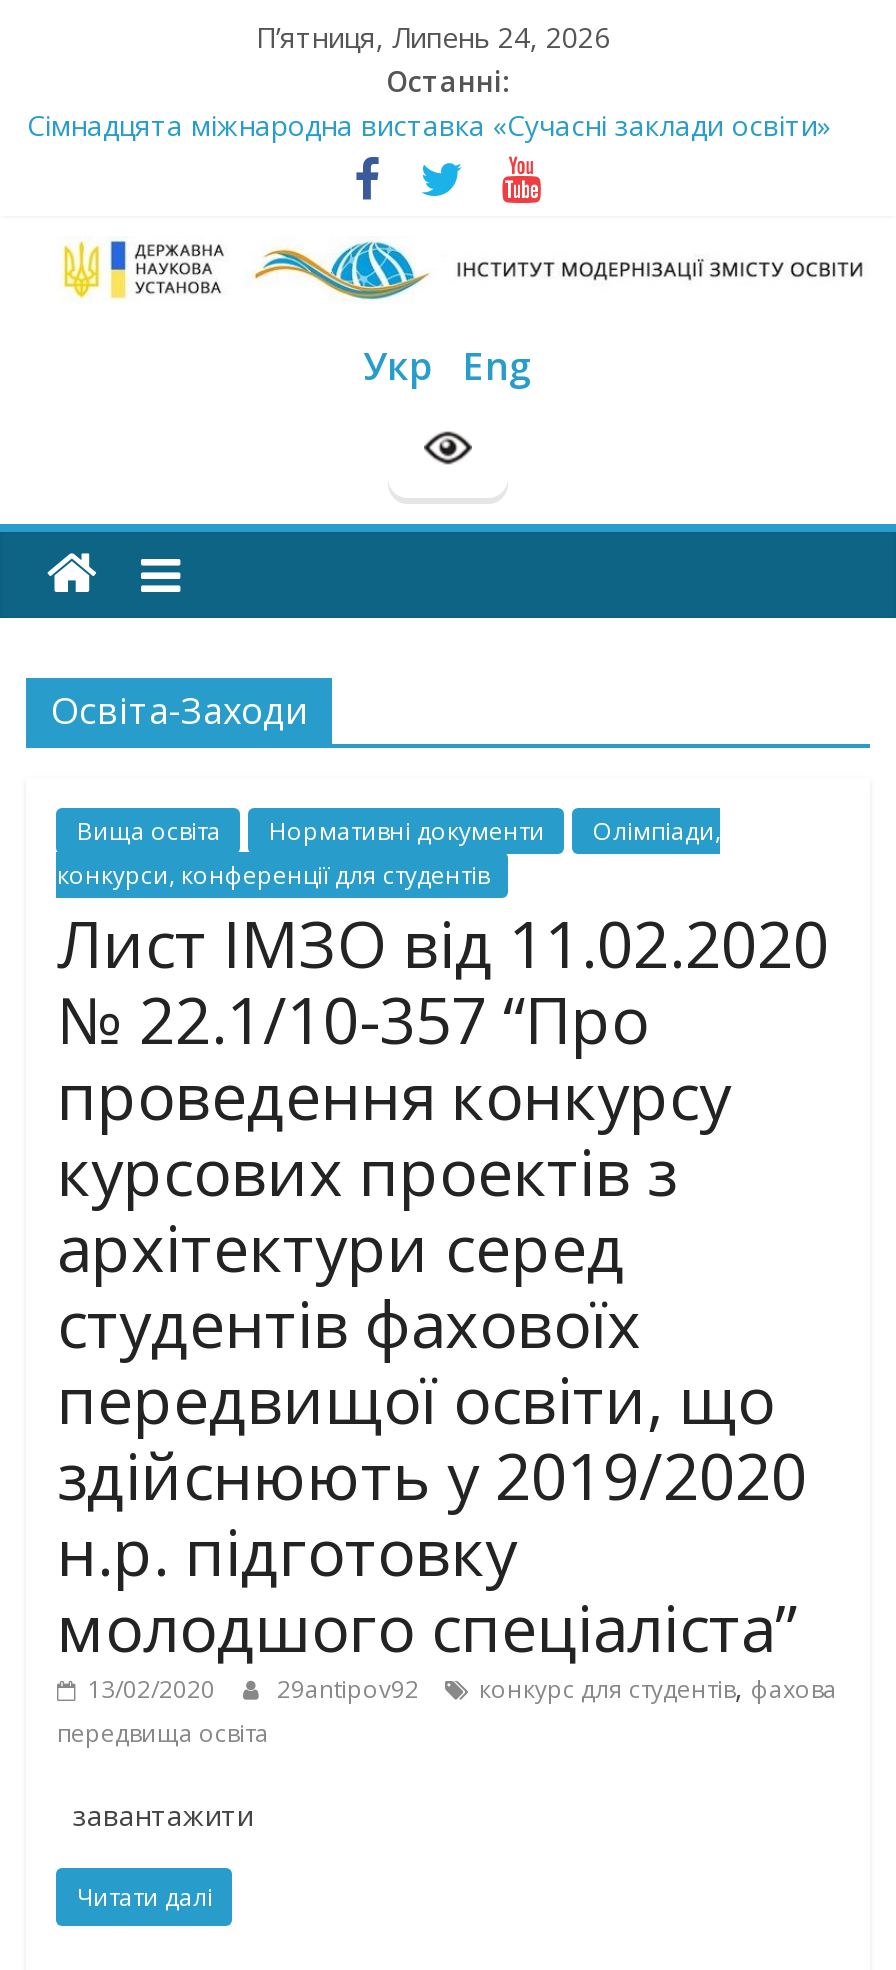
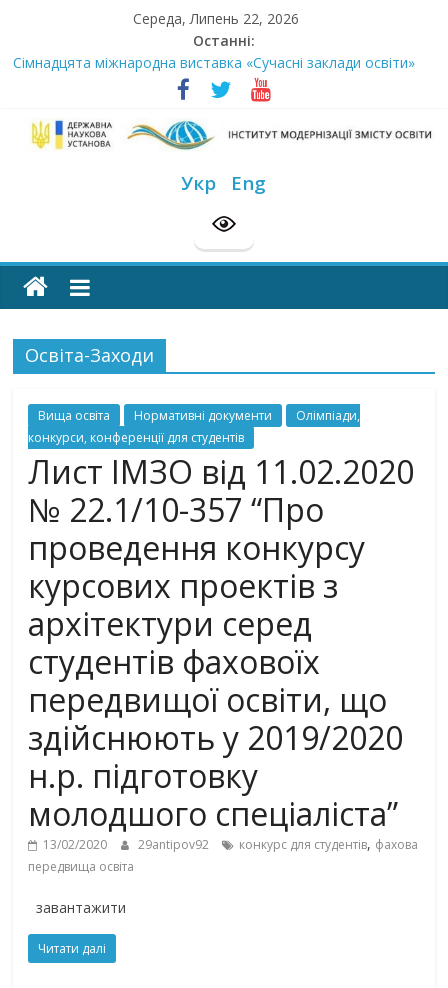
[256,18,610,56] П’ятниця, Липень 24, 2026 -> [133,9,299,28] Середа, Липень 22, 2026

